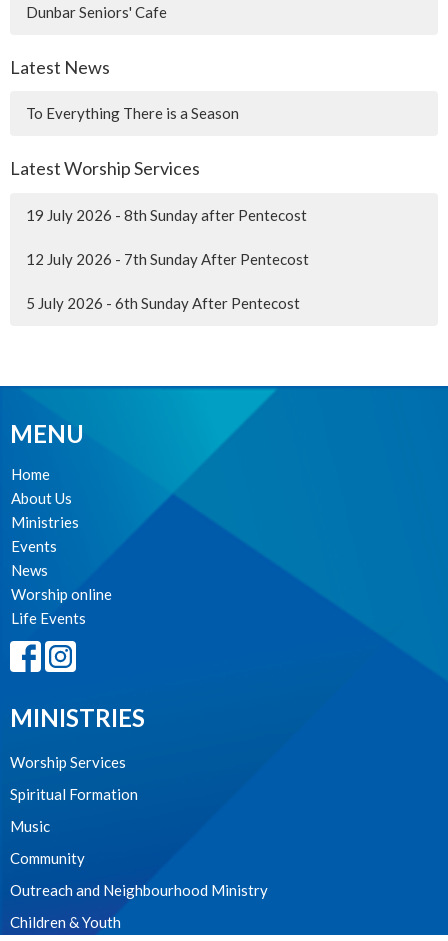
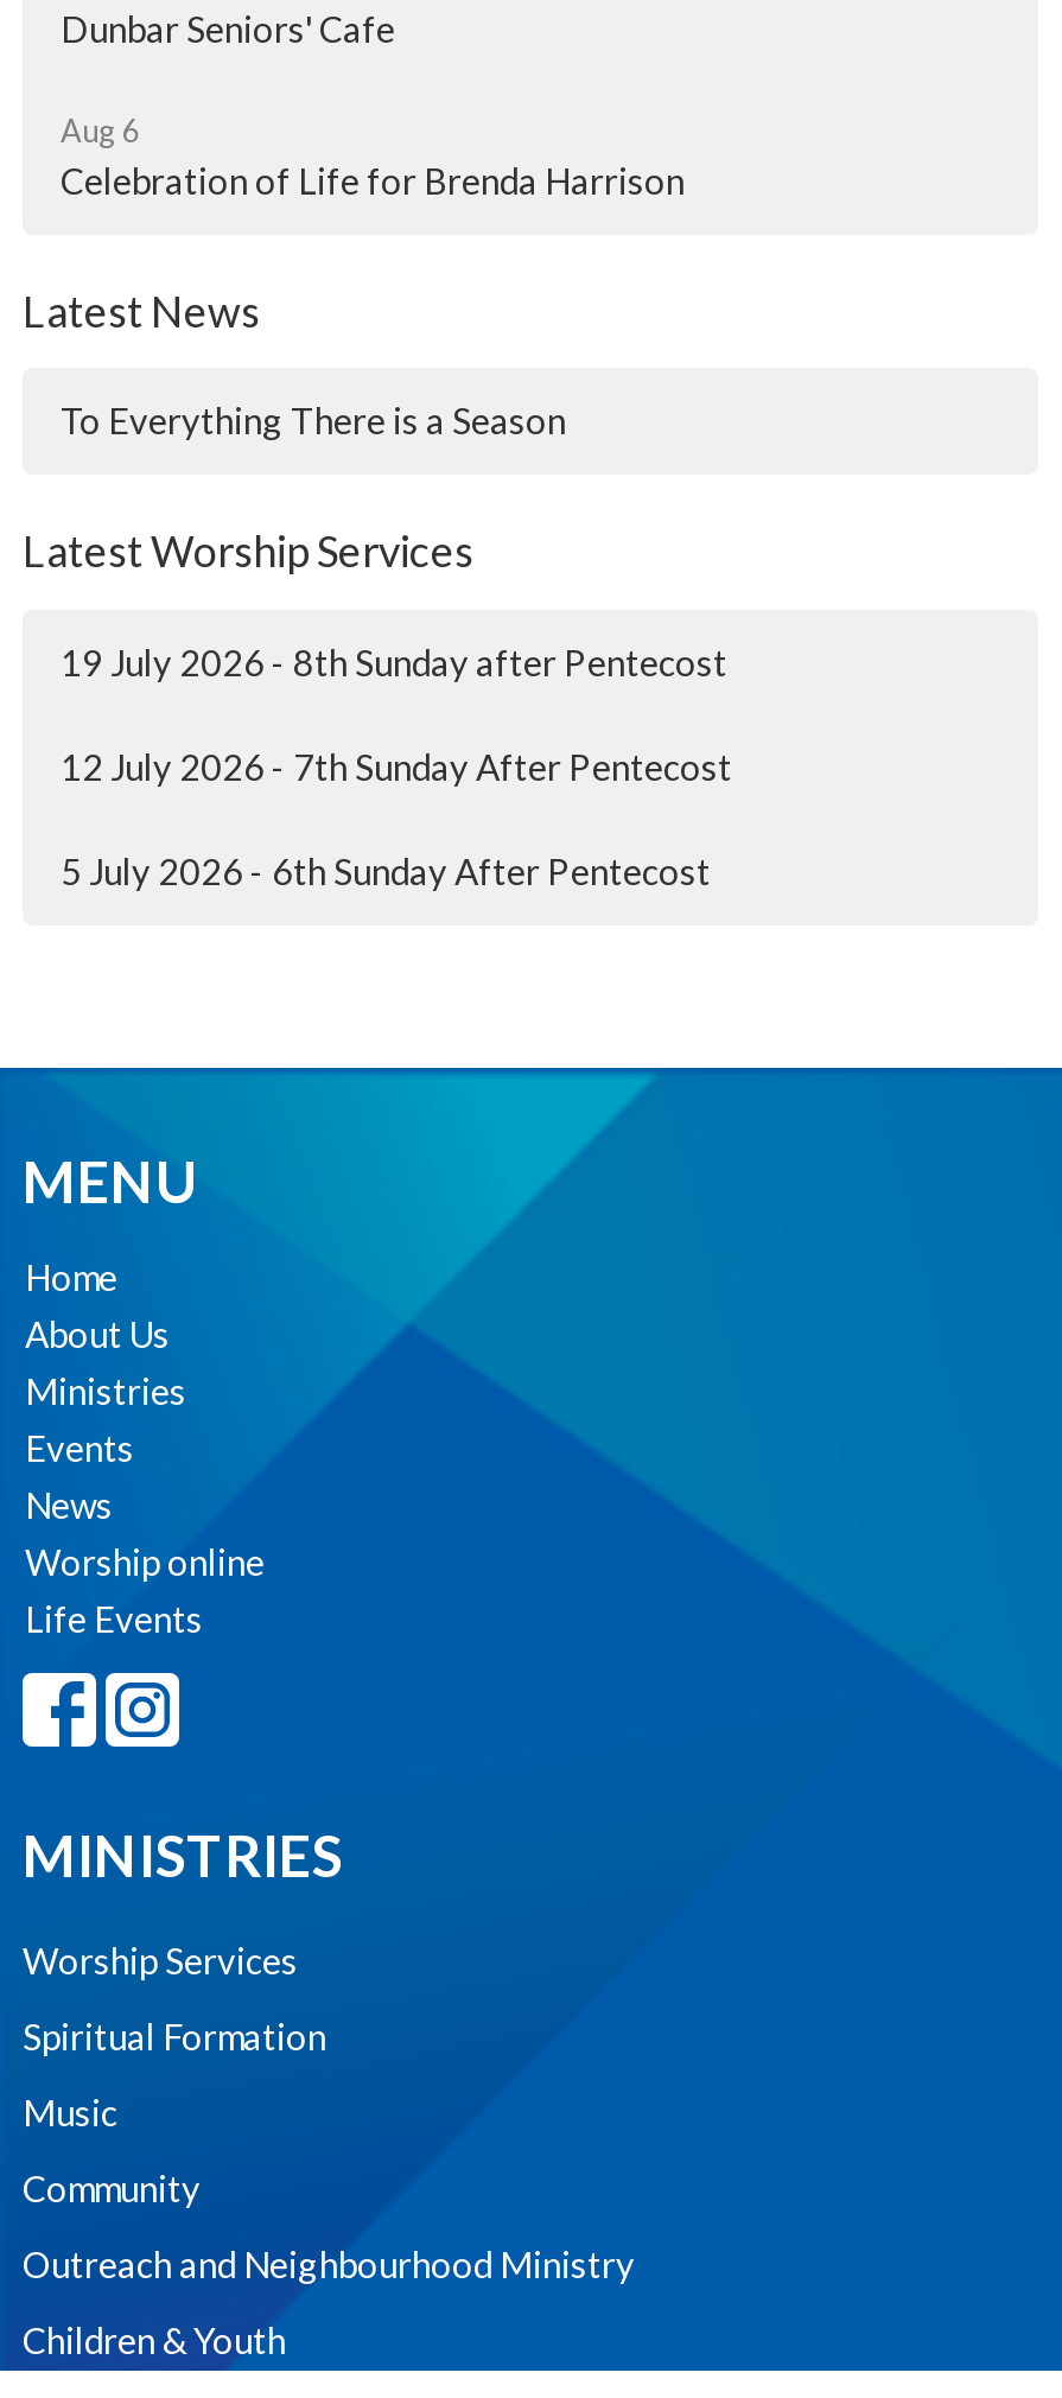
none -> [61,111,685,201] Aug 6 | Celebration of Life for Brenda Harrison

